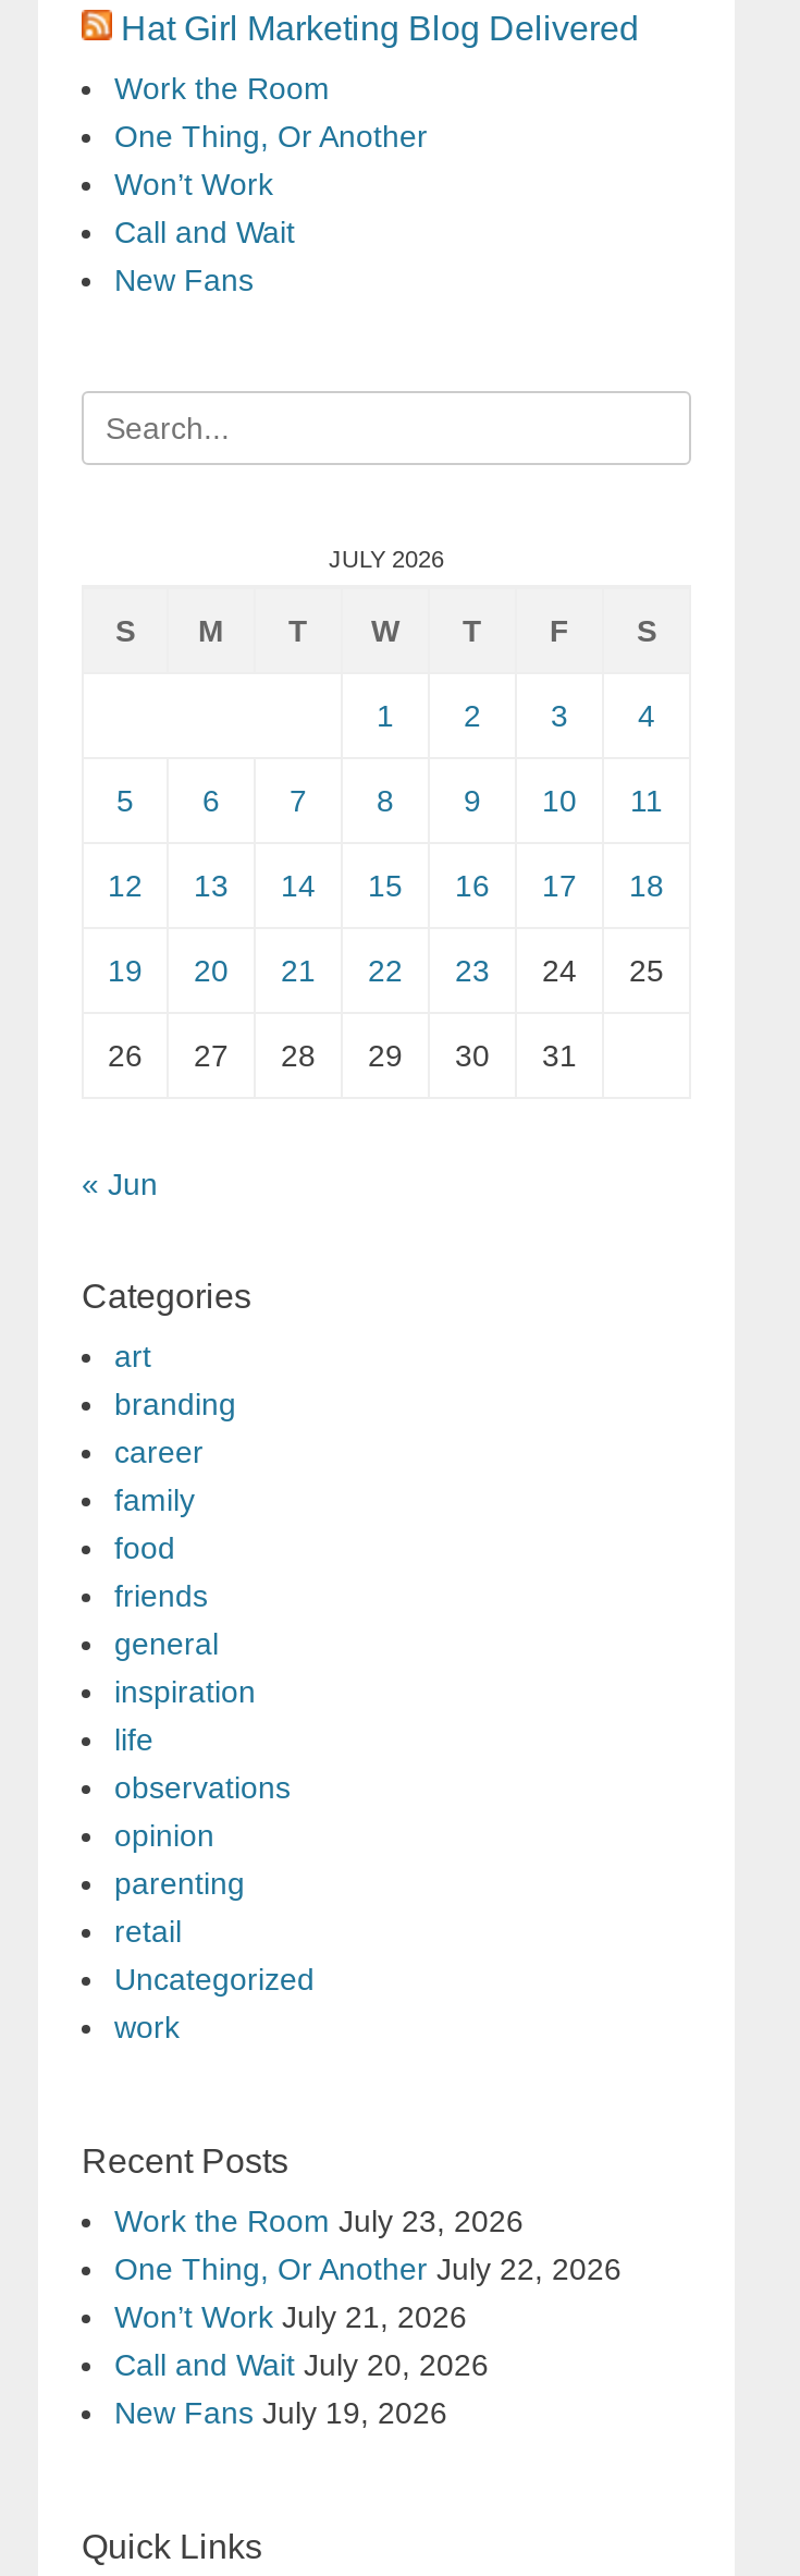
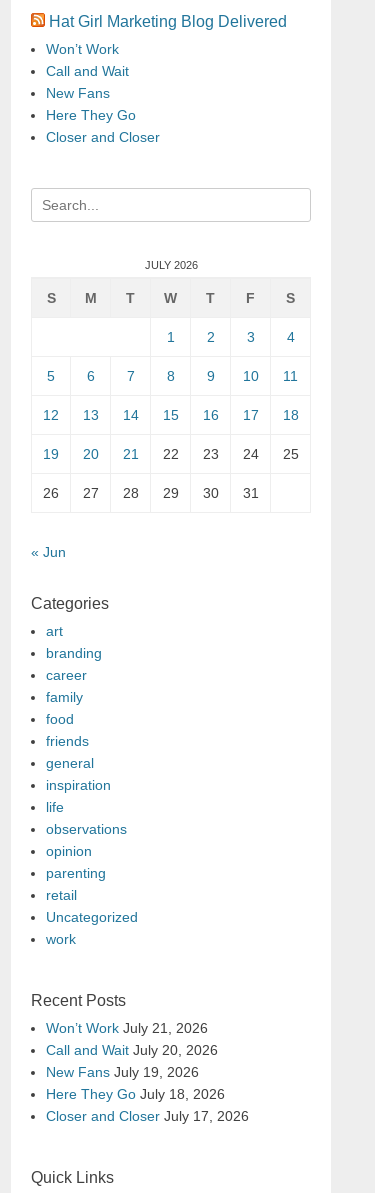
[114,71,428,154] Work the Room | One Thing, Or Another -> none
moved [114,167,295,297] -> [46,41,129,101]: Won’t Work | Call and Wait | New Fans
none -> [46,107,160,145] Here They Go | Closer and Closer
[114,2203,621,2286] Work the Room July 23, 2026 | One Thing, Or Another July 22, 2026 -> none
moved [114,2299,489,2430] -> [46,1020,218,1080]: Won’t Work July 21, 2026 | Call and Wait July 20, 2026 | New Fans July 19, 2026
none -> [46,1086,249,1124] Here They Go July 18, 2026 | Closer and Closer July 17, 2026

